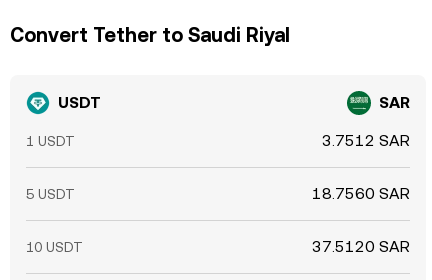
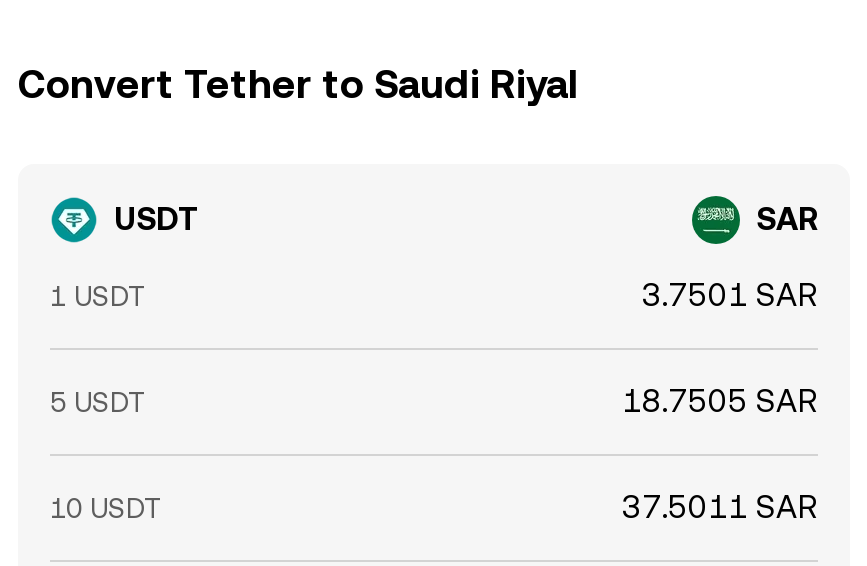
[322,131,410,150] 3.7512 SAR -> [642,276,818,314] 3.7501 SAR
[312,184,410,203] 18.7560 SAR -> [622,382,818,420] 18.7505 SAR
[312,237,410,256] 37.5120 SAR -> [622,488,818,526] 37.5011 SAR

